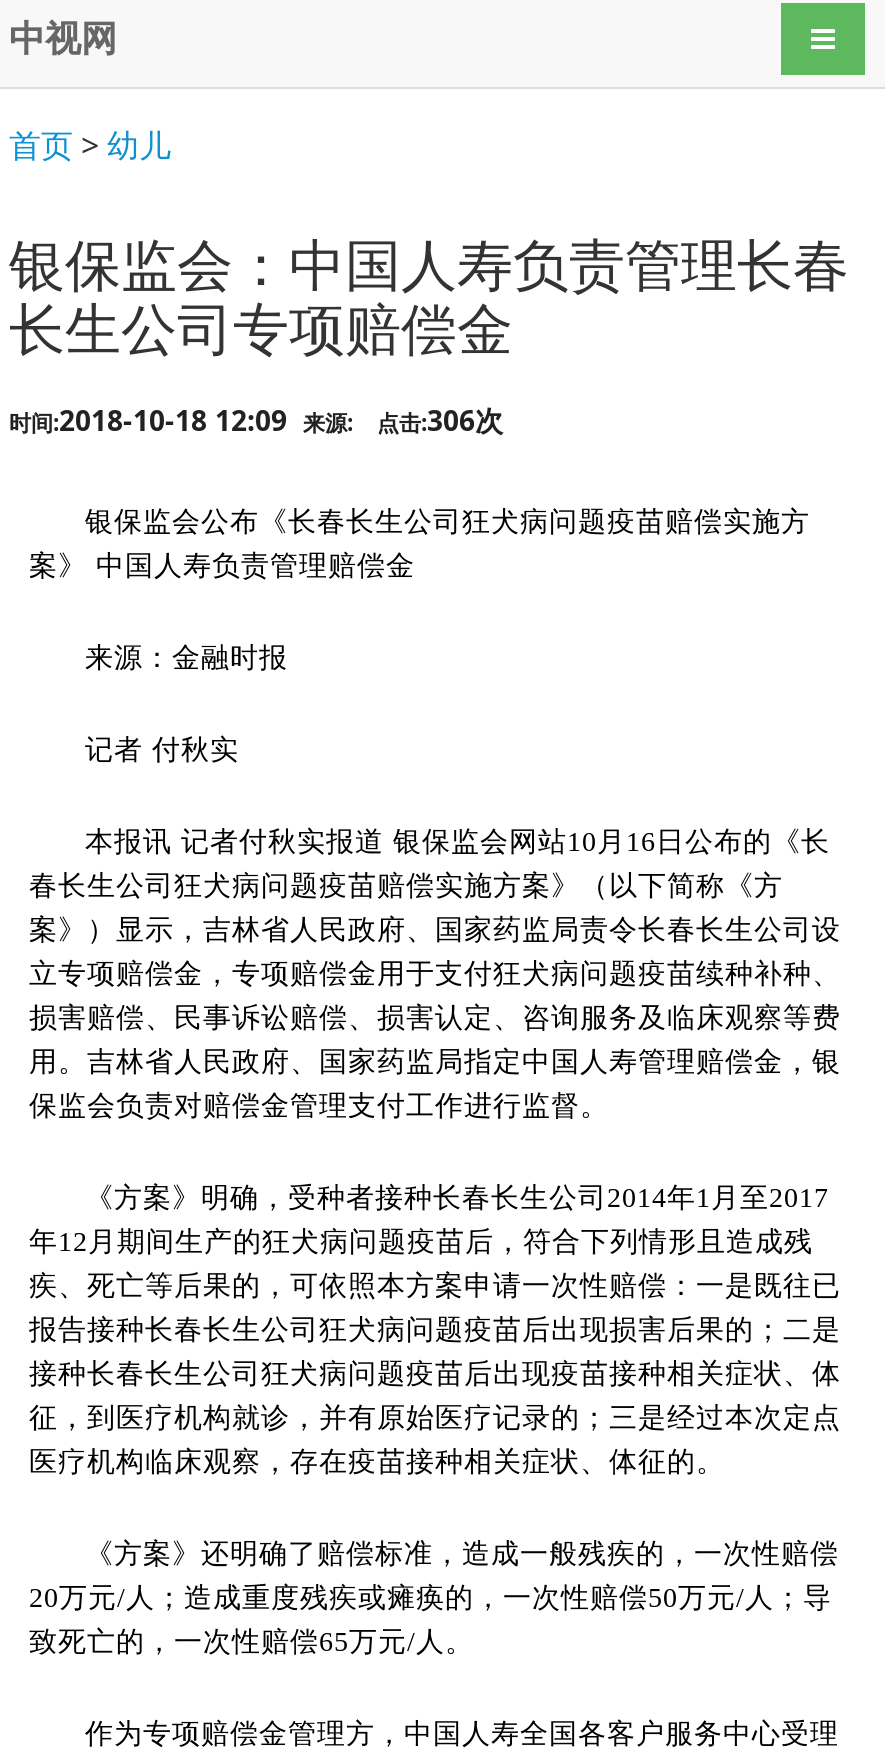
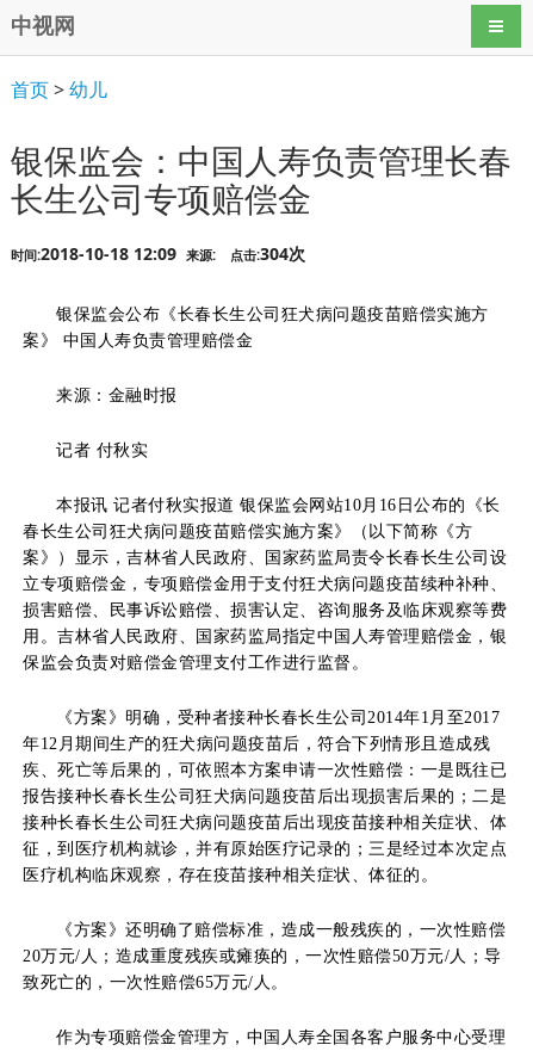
[9,401,503,439] 时间:2018-10-18 12:09来源: 点击:306次 -> [11,242,305,265] 时间:2018-10-18 12:09来源: 点击:304次

